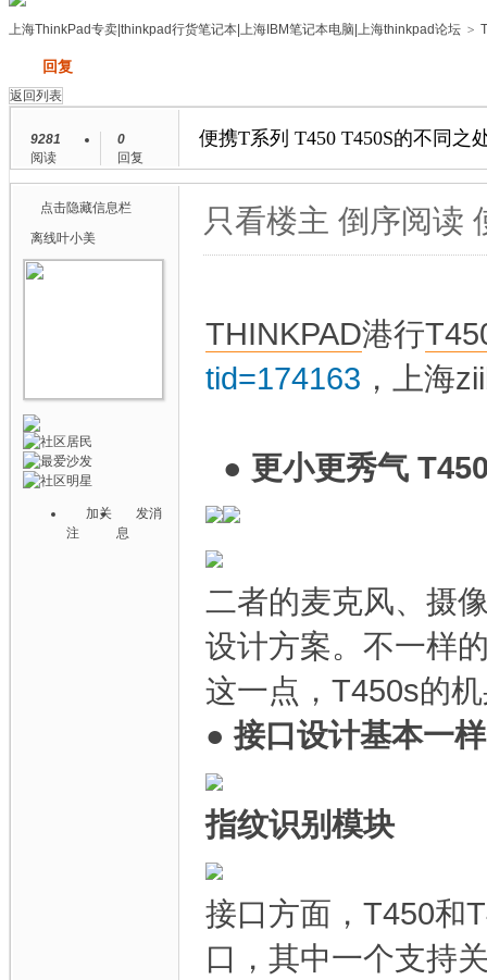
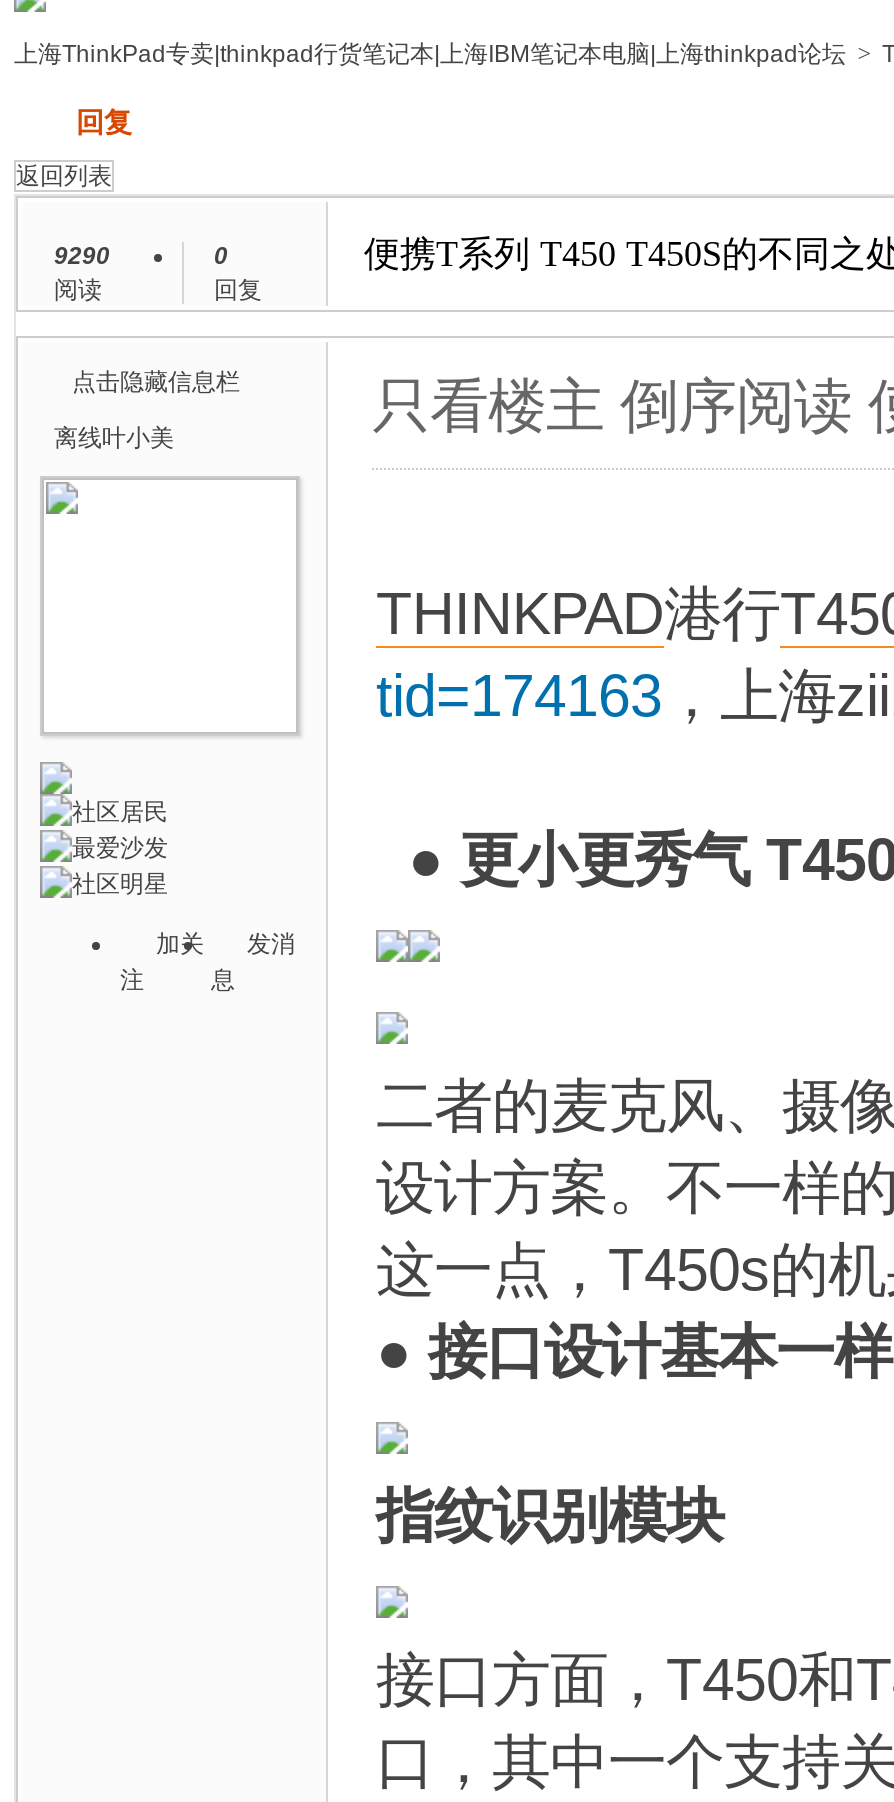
[30,132,61,147] 9281 -> [54,242,110,270] 9290

